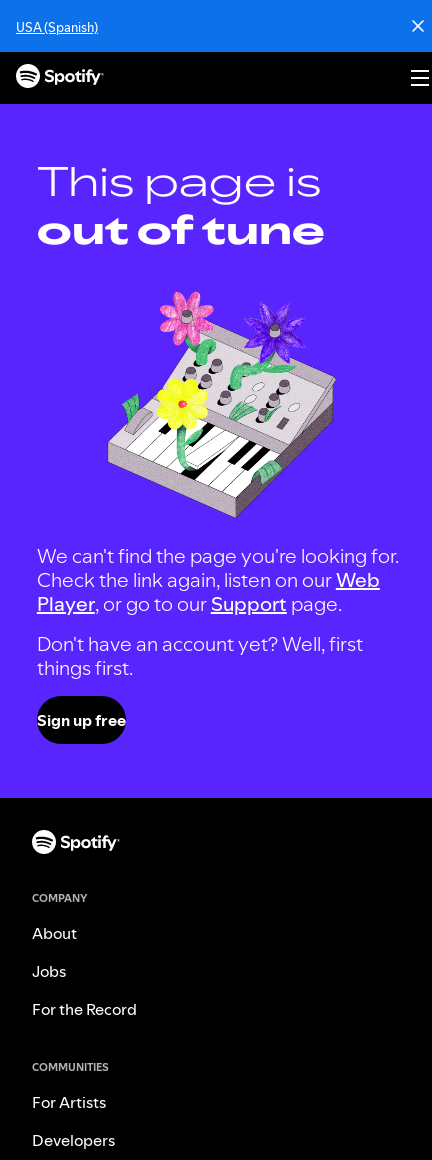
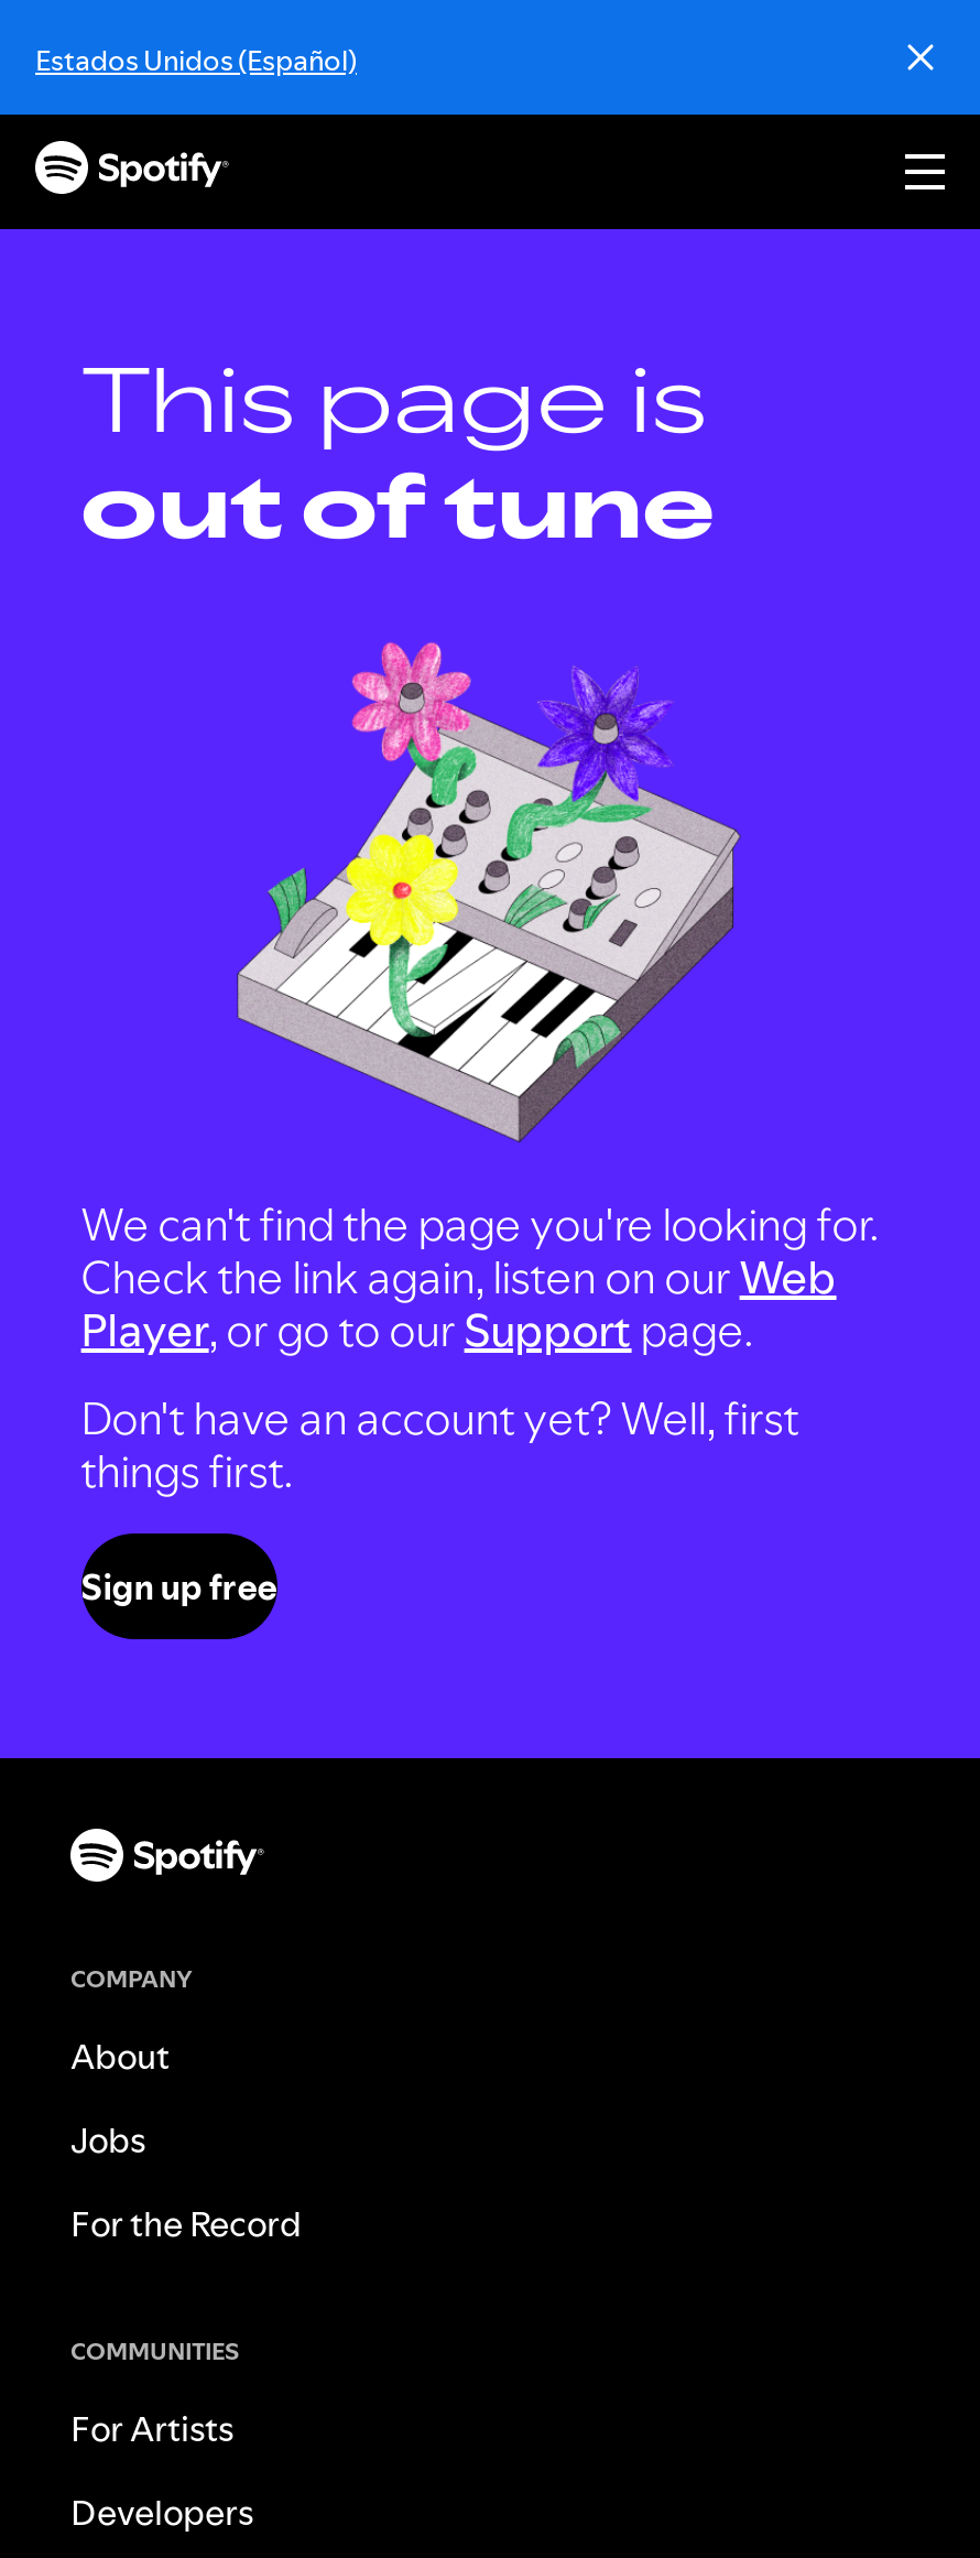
[16,18,98,36] USA (Spanish) -> [35,40,357,79] Estados Unidos (Español)

